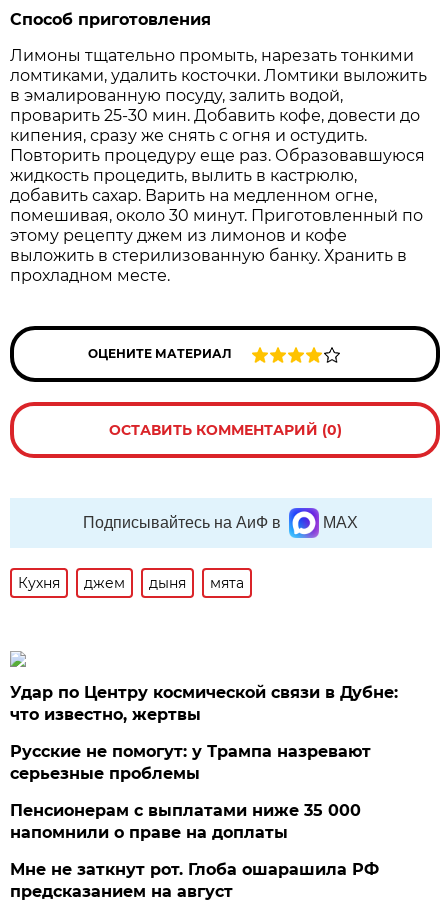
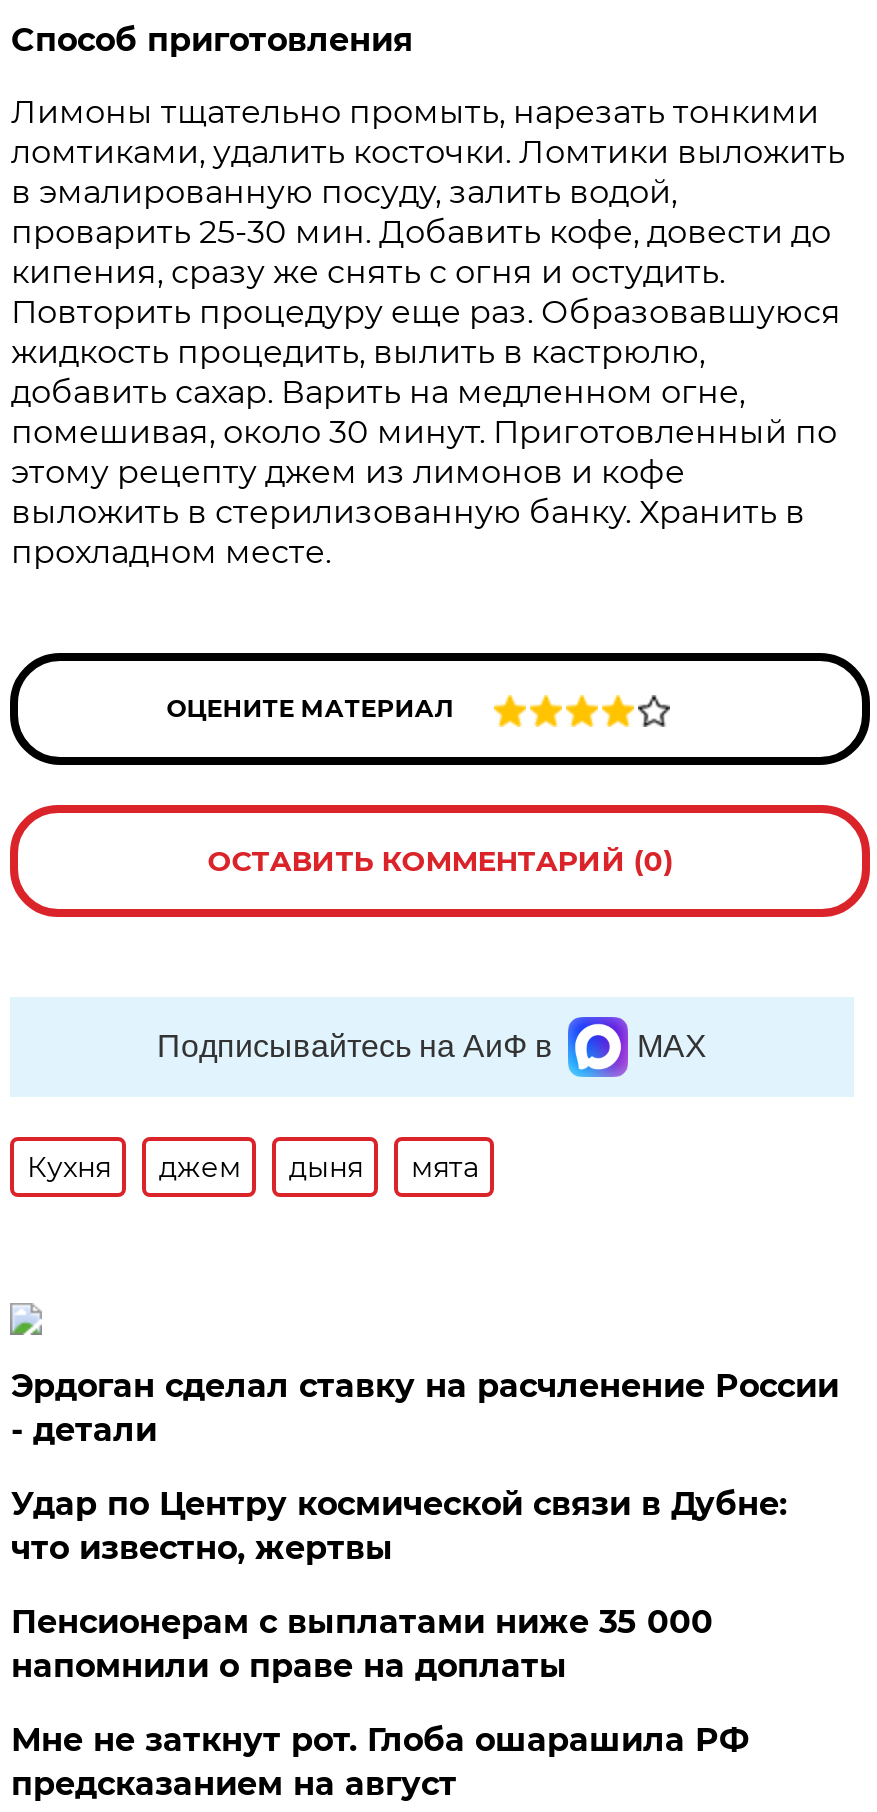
none -> [11,1367,839,1449] Эрдоган сделал ставку на расчленение России | - детали
moved [10,683,398,724] -> [11,1485,787,1567]: Удар по Центру космической связи в Дубне: | что известно, жертвы
[10,742,371,783] Русские не помогут: у Трампа назревают | серьезные проблемы -> none

